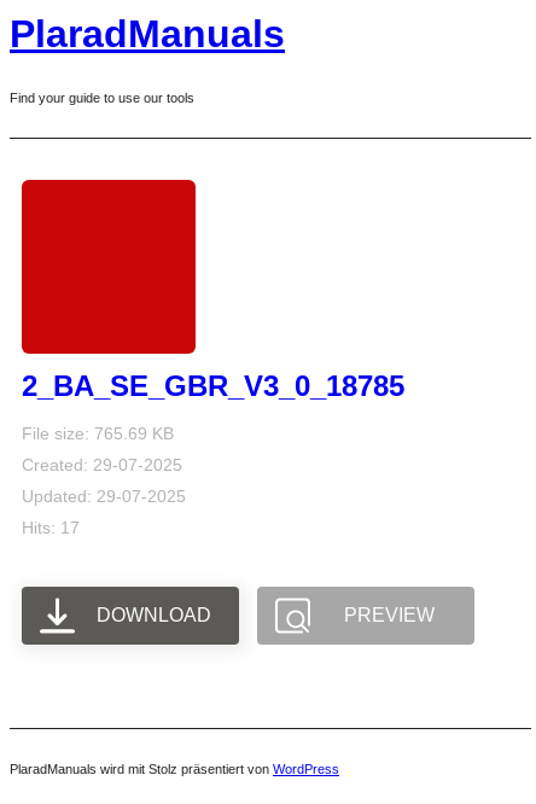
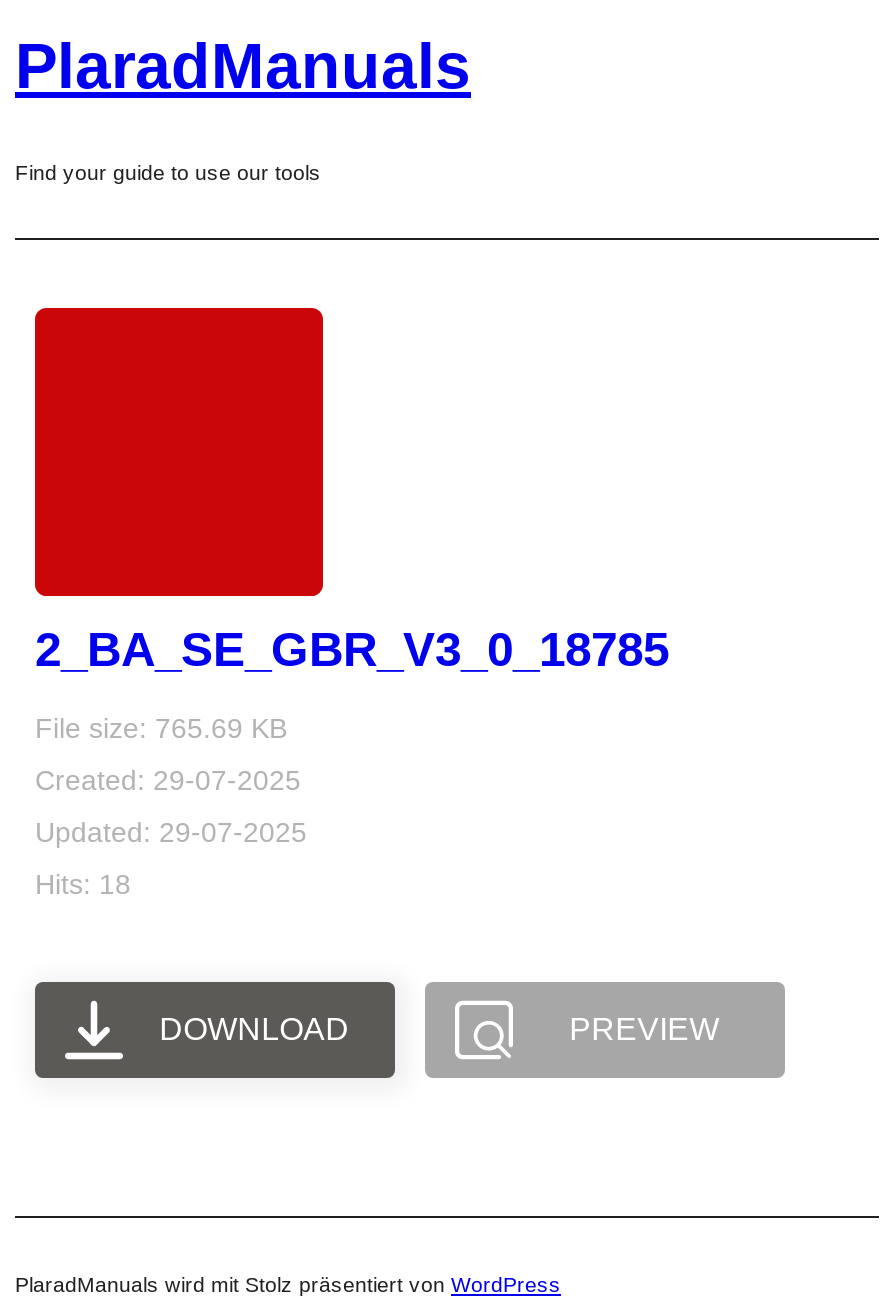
[22,518,80,537] Hits: 17 -> [35,868,131,900] Hits: 18

